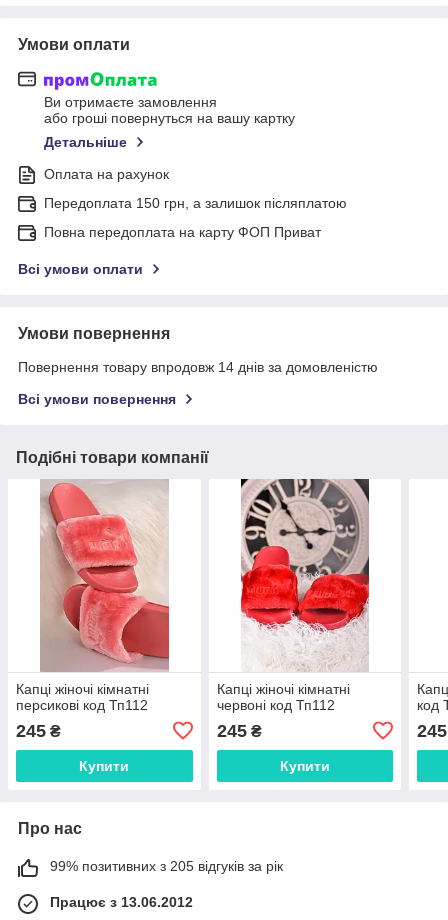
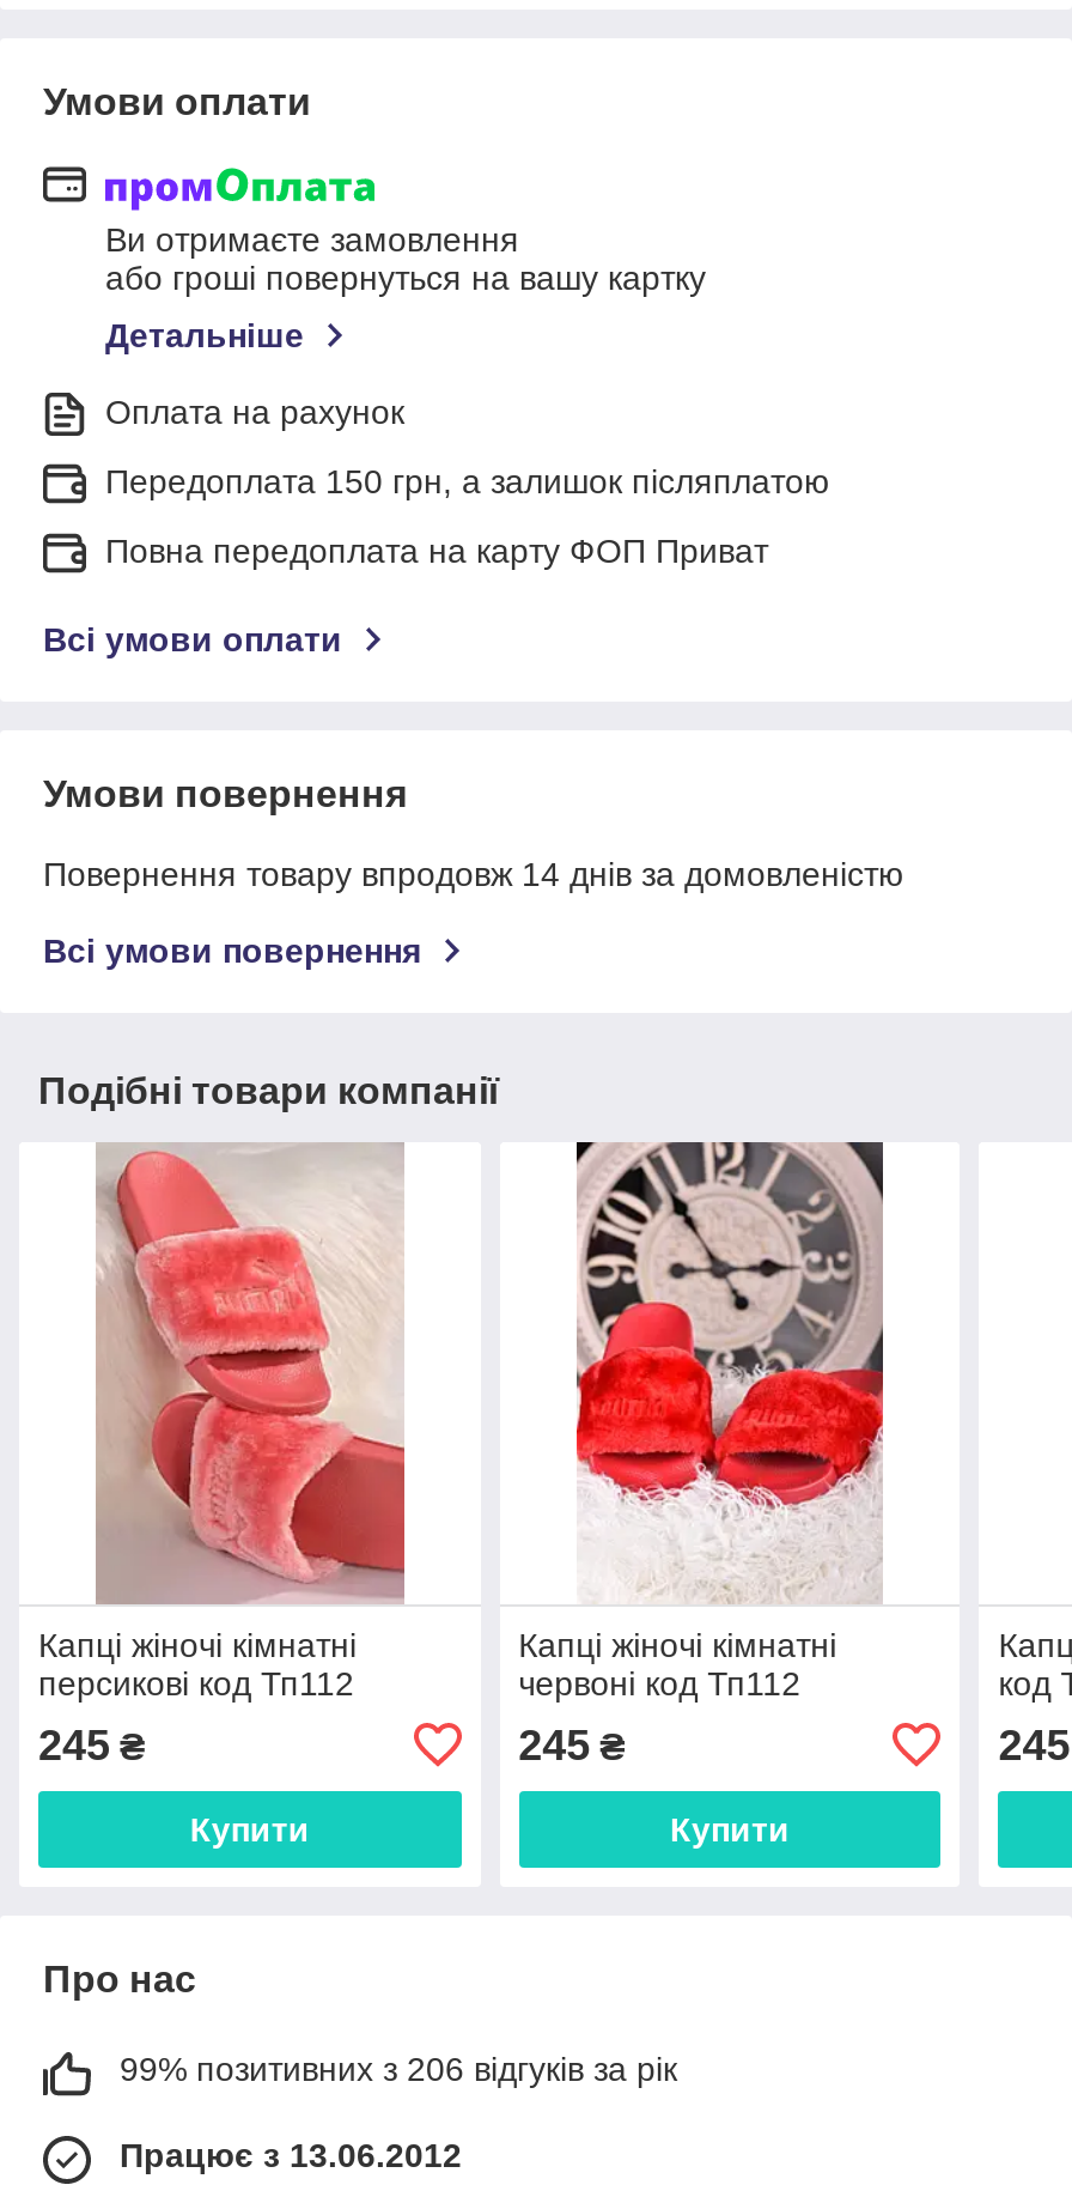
[50,858,283,874] 99% позитивних з 205 відгуків за рік -> [120,2049,677,2088] 99% позитивних з 206 відгуків за рік

